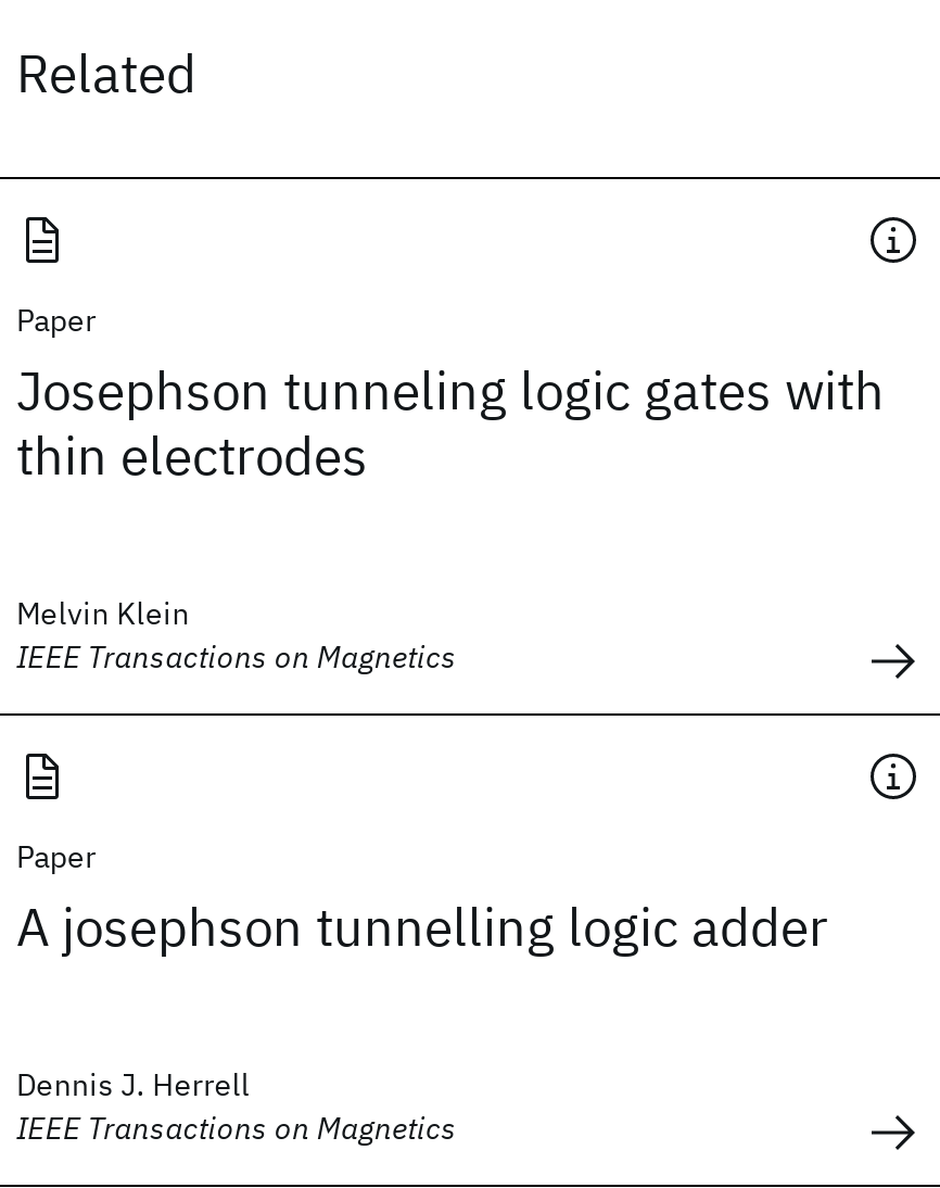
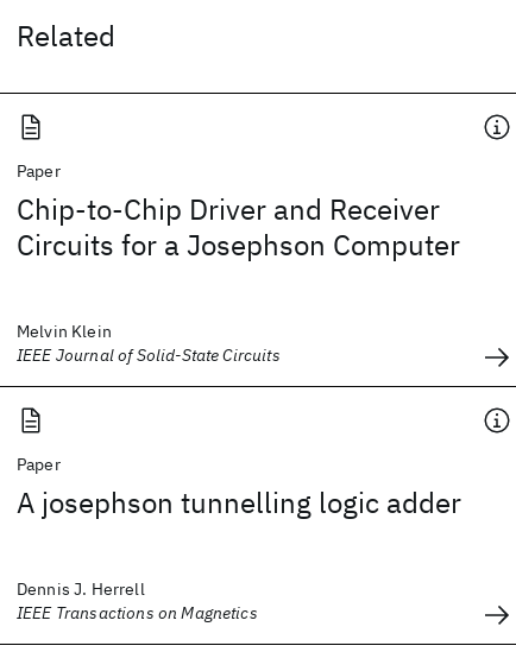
[16,355,885,490] Josephson tunneling logic gates with | thin electrodes -> [17,190,460,264] Chip-to-Chip Driver and Receiver | Circuits for a Josephson Computer
[16,637,457,677] IEEE Transactions on Magnetics -> [17,344,280,366] IEEE Journal of Solid-State Circuits

